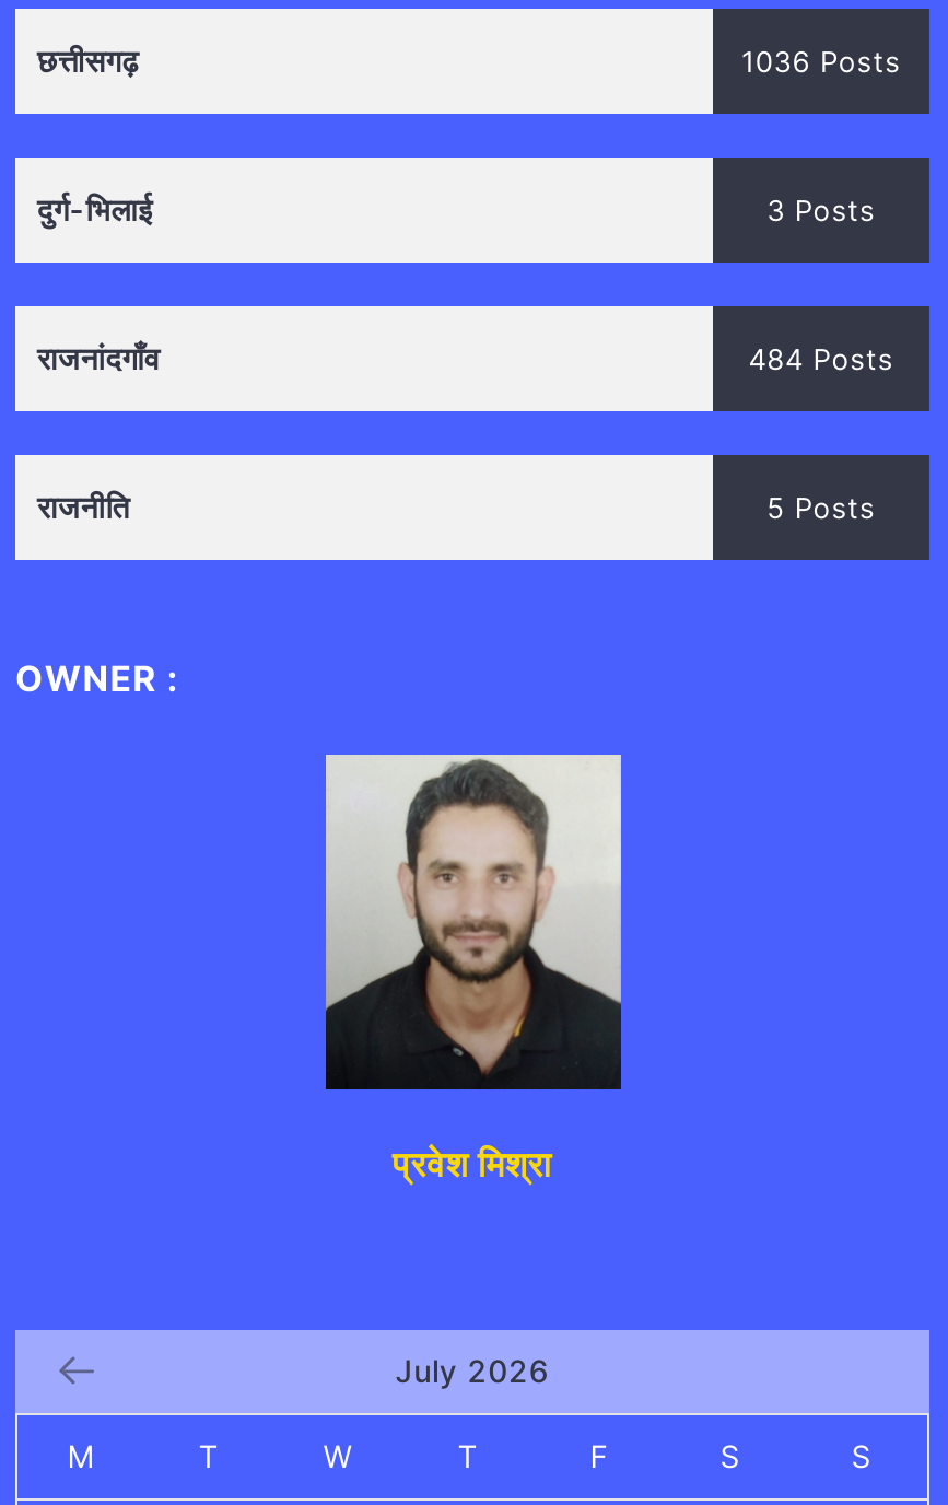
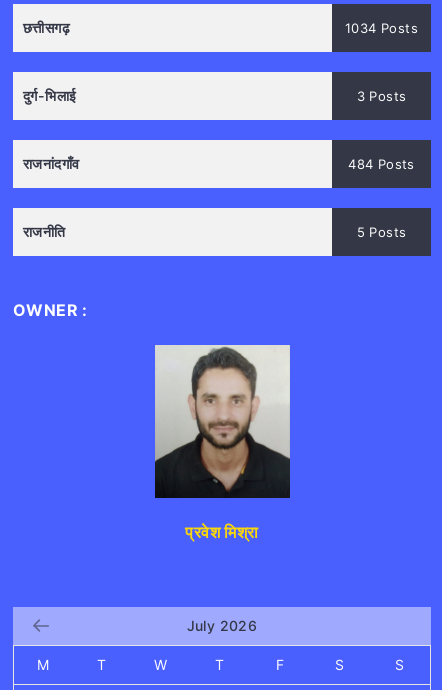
[741,44,901,79] 1036 Posts -> [345,20,418,36] 1034 Posts

